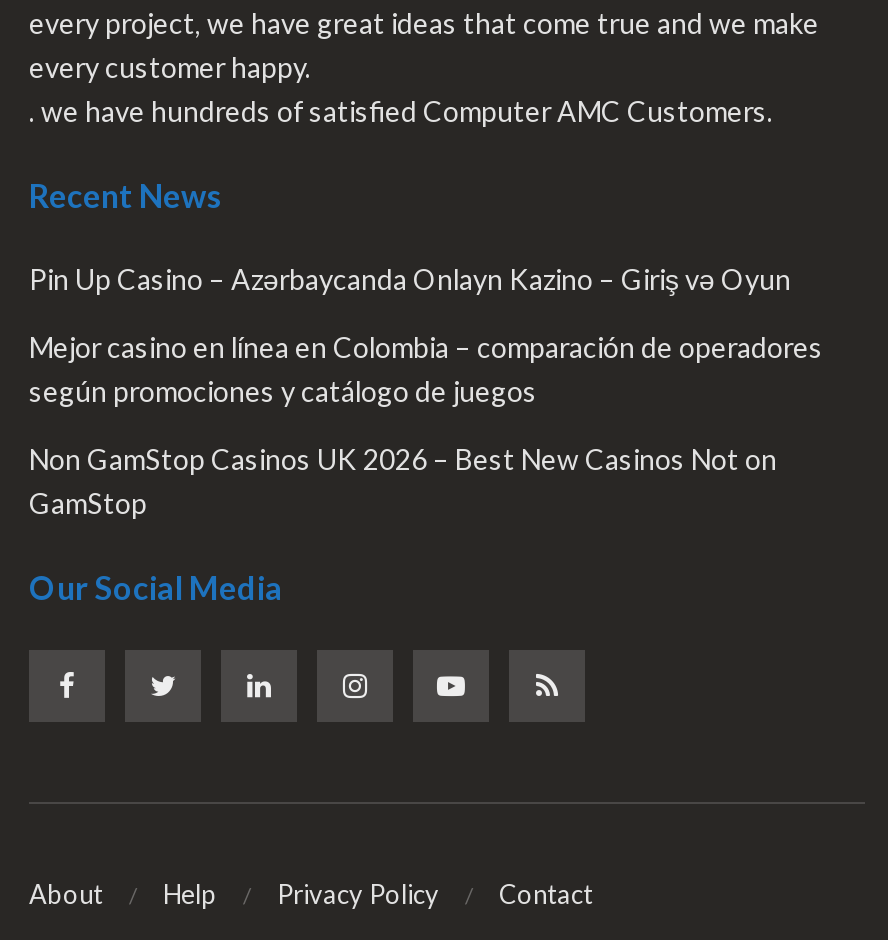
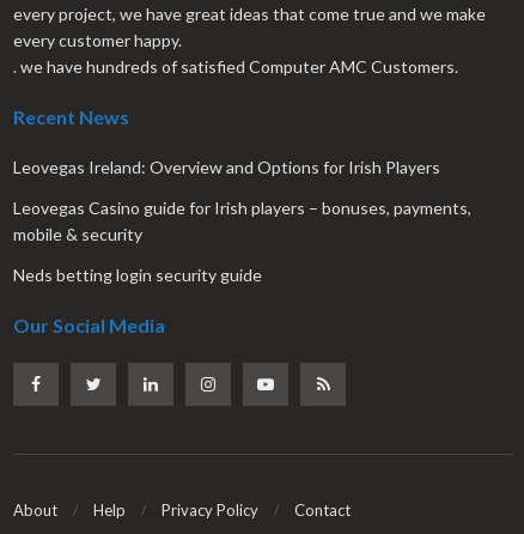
[29,262,791,296] Pin Up Casino – Azərbaycanda Onlayn Kazino – Giriş və Oyun -> [13,157,440,177] Leovegas Ireland: Overview and Options for Irish Players
[29,330,823,408] Mejor casino en línea en Colombia – comparación de operadores | según promociones y catálogo de juegos -> [13,198,471,244] Leovegas Casino guide for Irish players – bonuses, payments, | mobile & security
[29,442,777,520] Non GamStop Casinos UK 2026 – Best New Casinos Not on | GamStop -> [13,265,262,285] Neds betting login security guide

